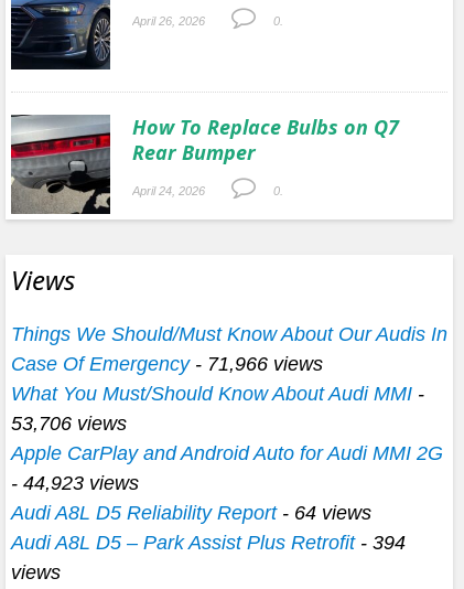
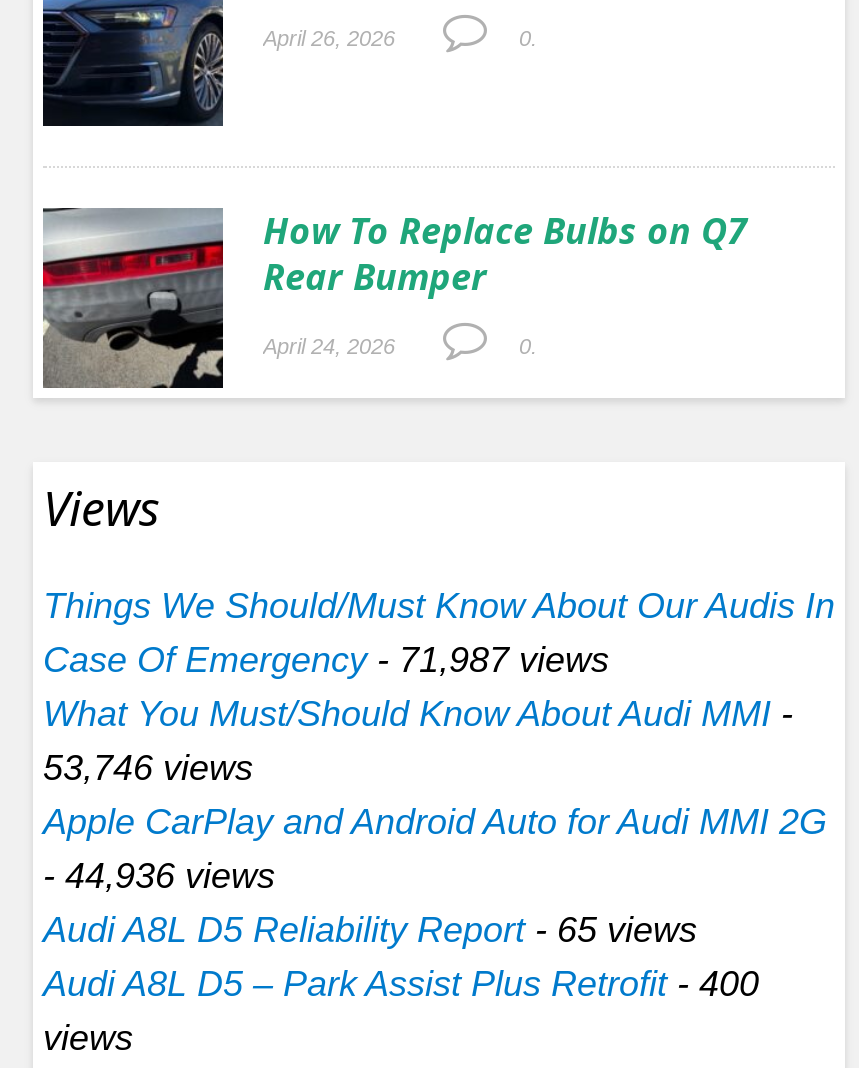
[11,353,323,375] Case Of Emergency - 71,966 views -> [43,640,609,680] Case Of Emergency - 71,987 views
[11,413,127,435] 53,706 views -> [43,748,253,788] 53,746 views
[11,472,139,494] - 44,923 views -> [43,856,275,896] - 44,936 views
[11,502,371,524] Audi A8L D5 Reliability Report - 64 views -> [43,910,697,950] Audi A8L D5 Reliability Report - 65 views
[11,532,406,554] Audi A8L D5 – Park Assist Plus Retrofit - 394 -> [43,964,759,1004] Audi A8L D5 – Park Assist Plus Retrofit - 400

